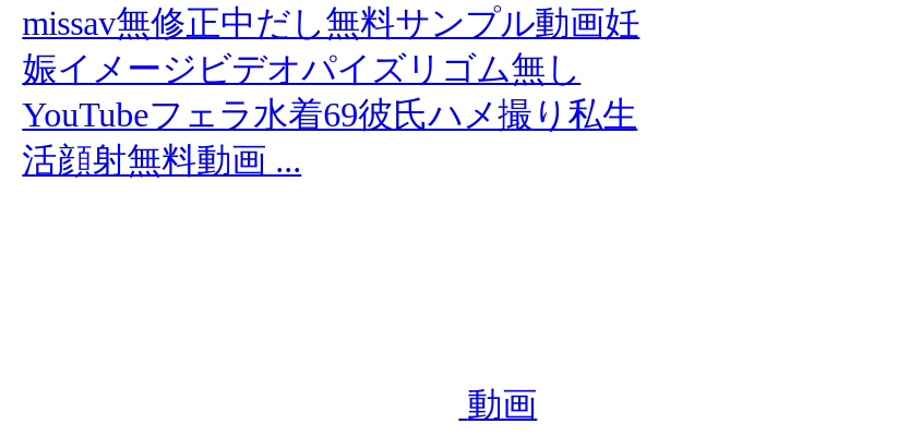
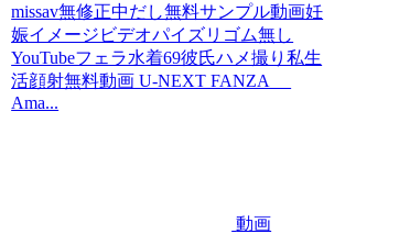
[22,142,302,179] 活顔射無料動画 ... -> [11,72,291,112] 活顔射無料動画 U-NEXT FANZA | Ama...

